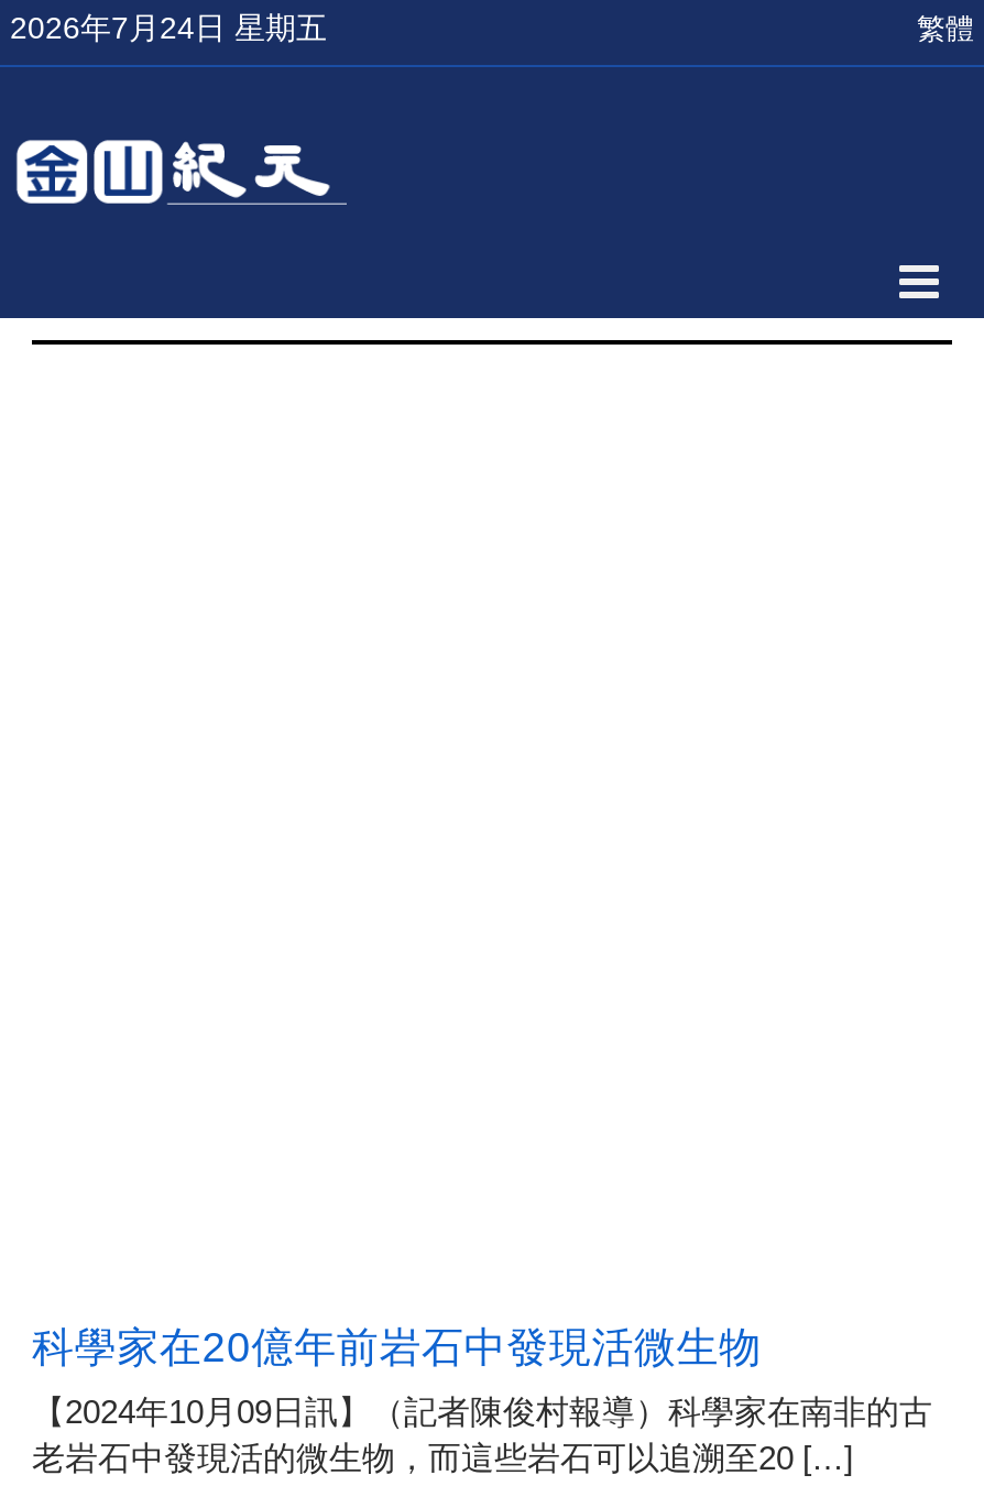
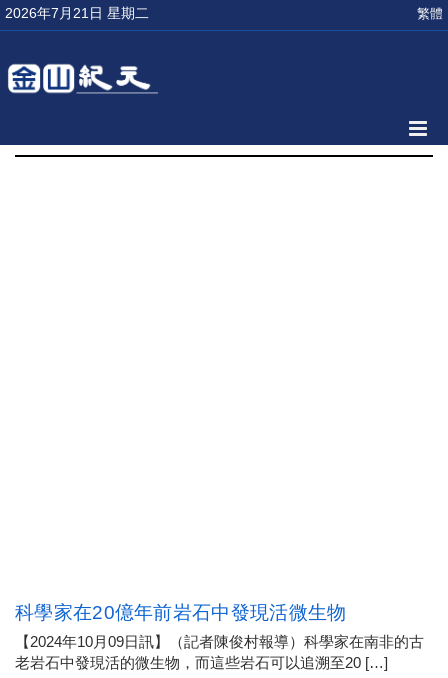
[10,10,327,45] 2026年7月24日 星期五 -> [5,5,149,21] 2026年7月21日 星期二

